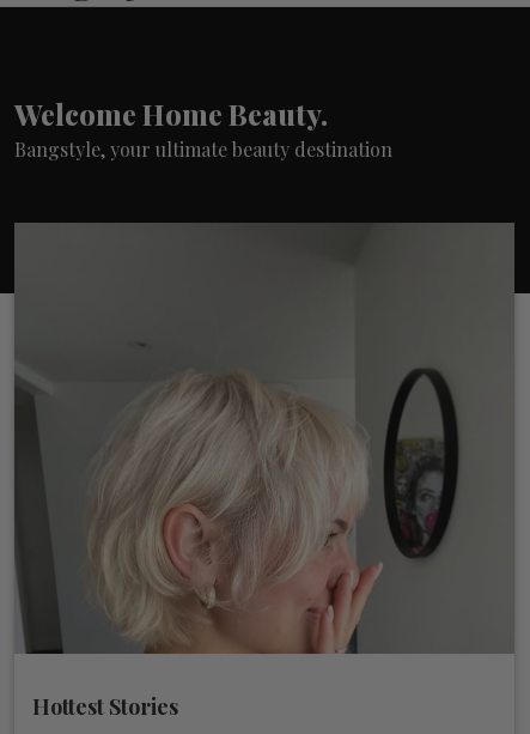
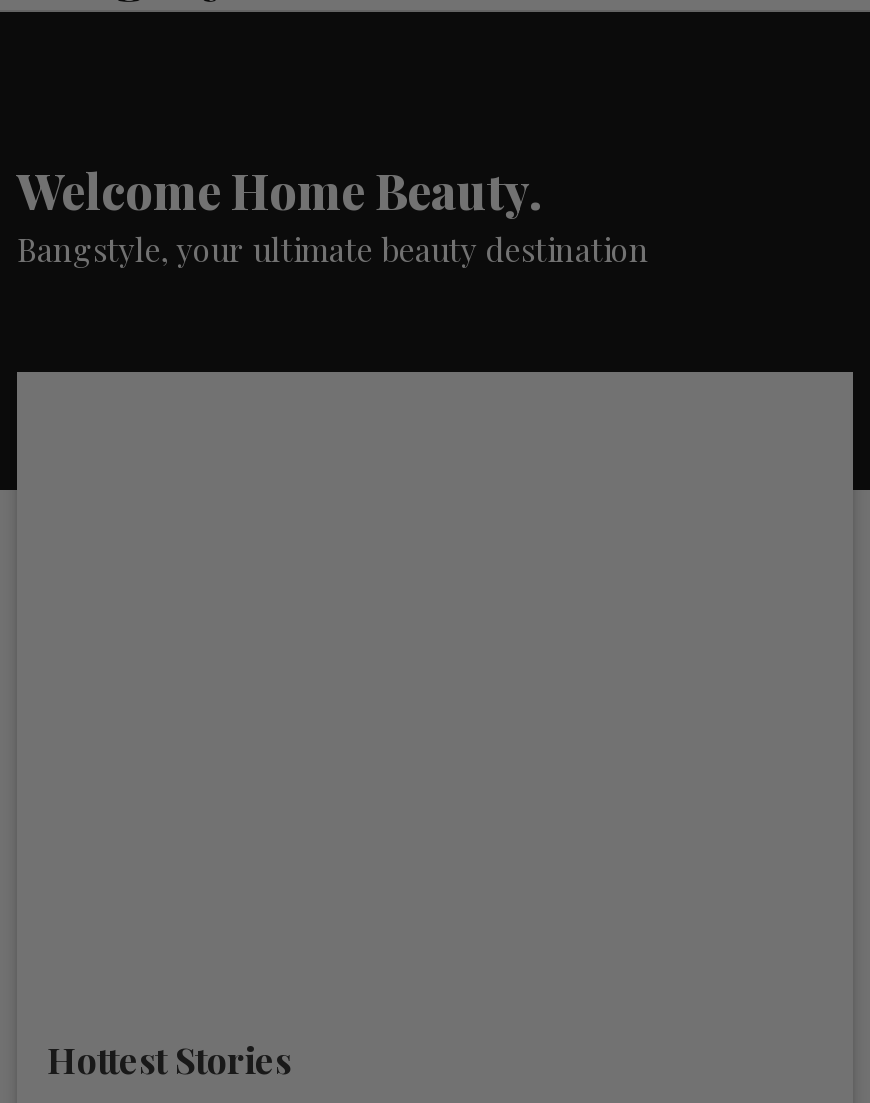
[13,222,514,655] [image] -> none

